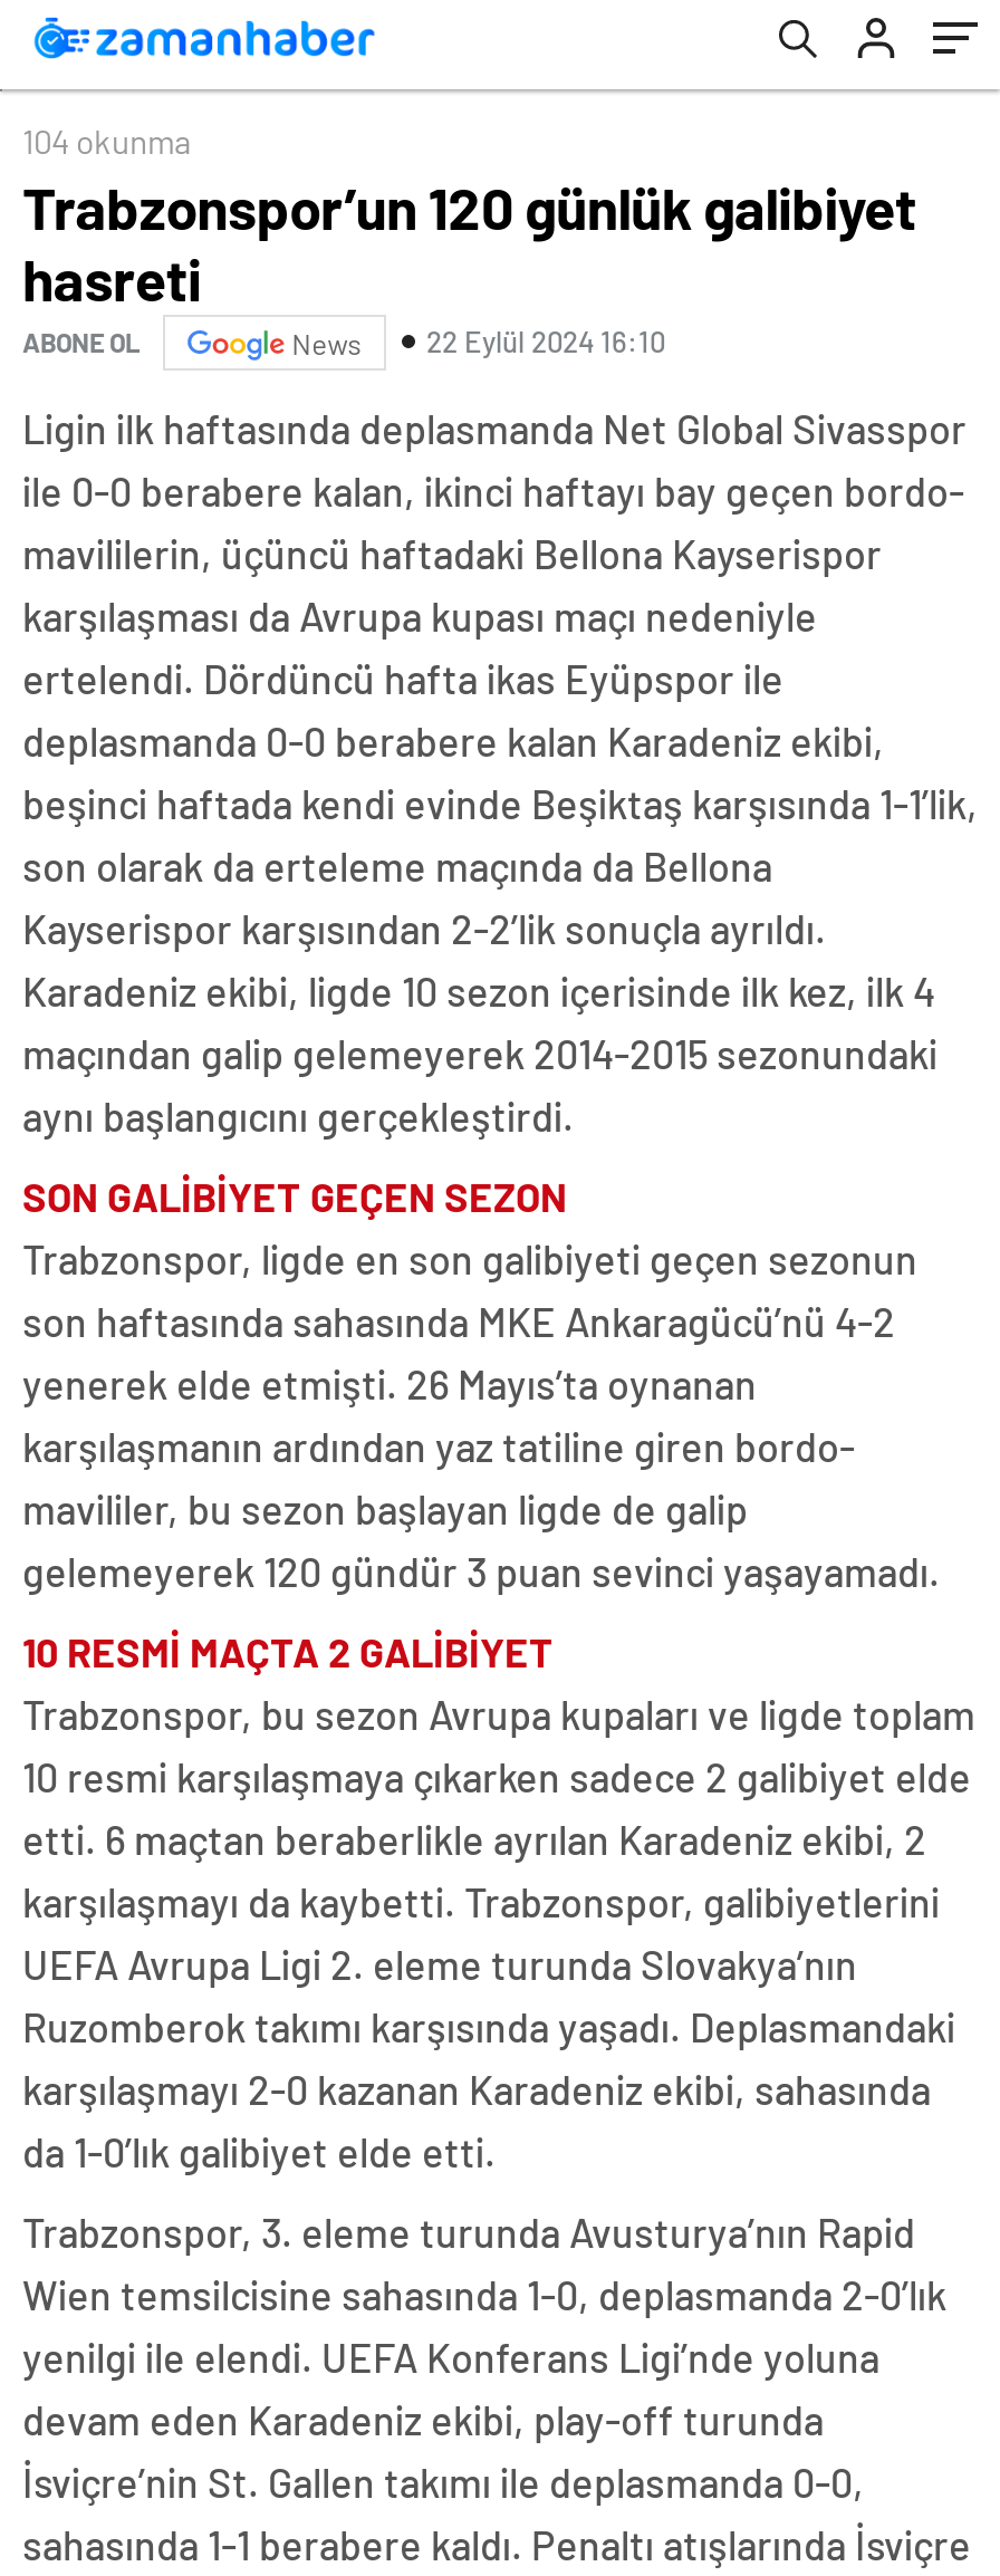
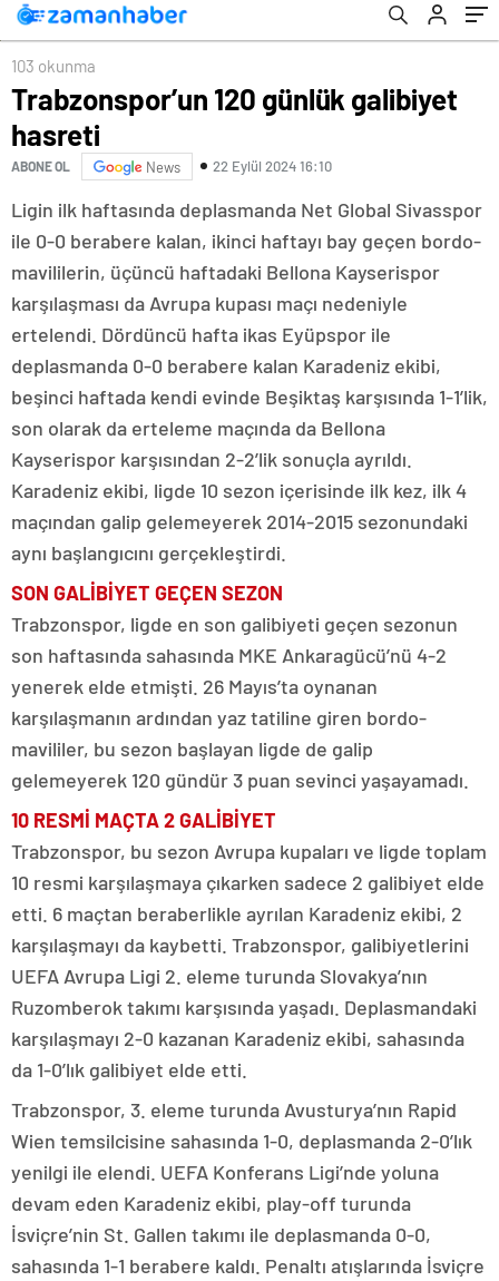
[22,120,192,160] 104 okunma -> [11,55,96,75] 103 okunma

